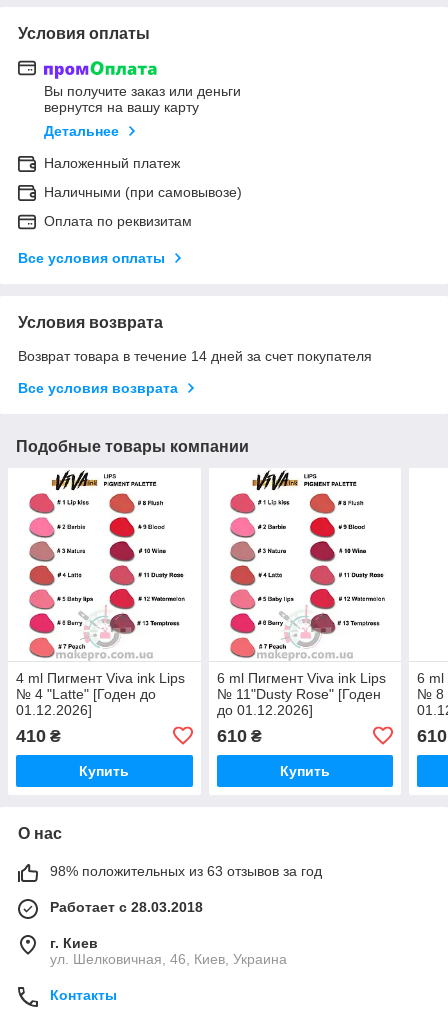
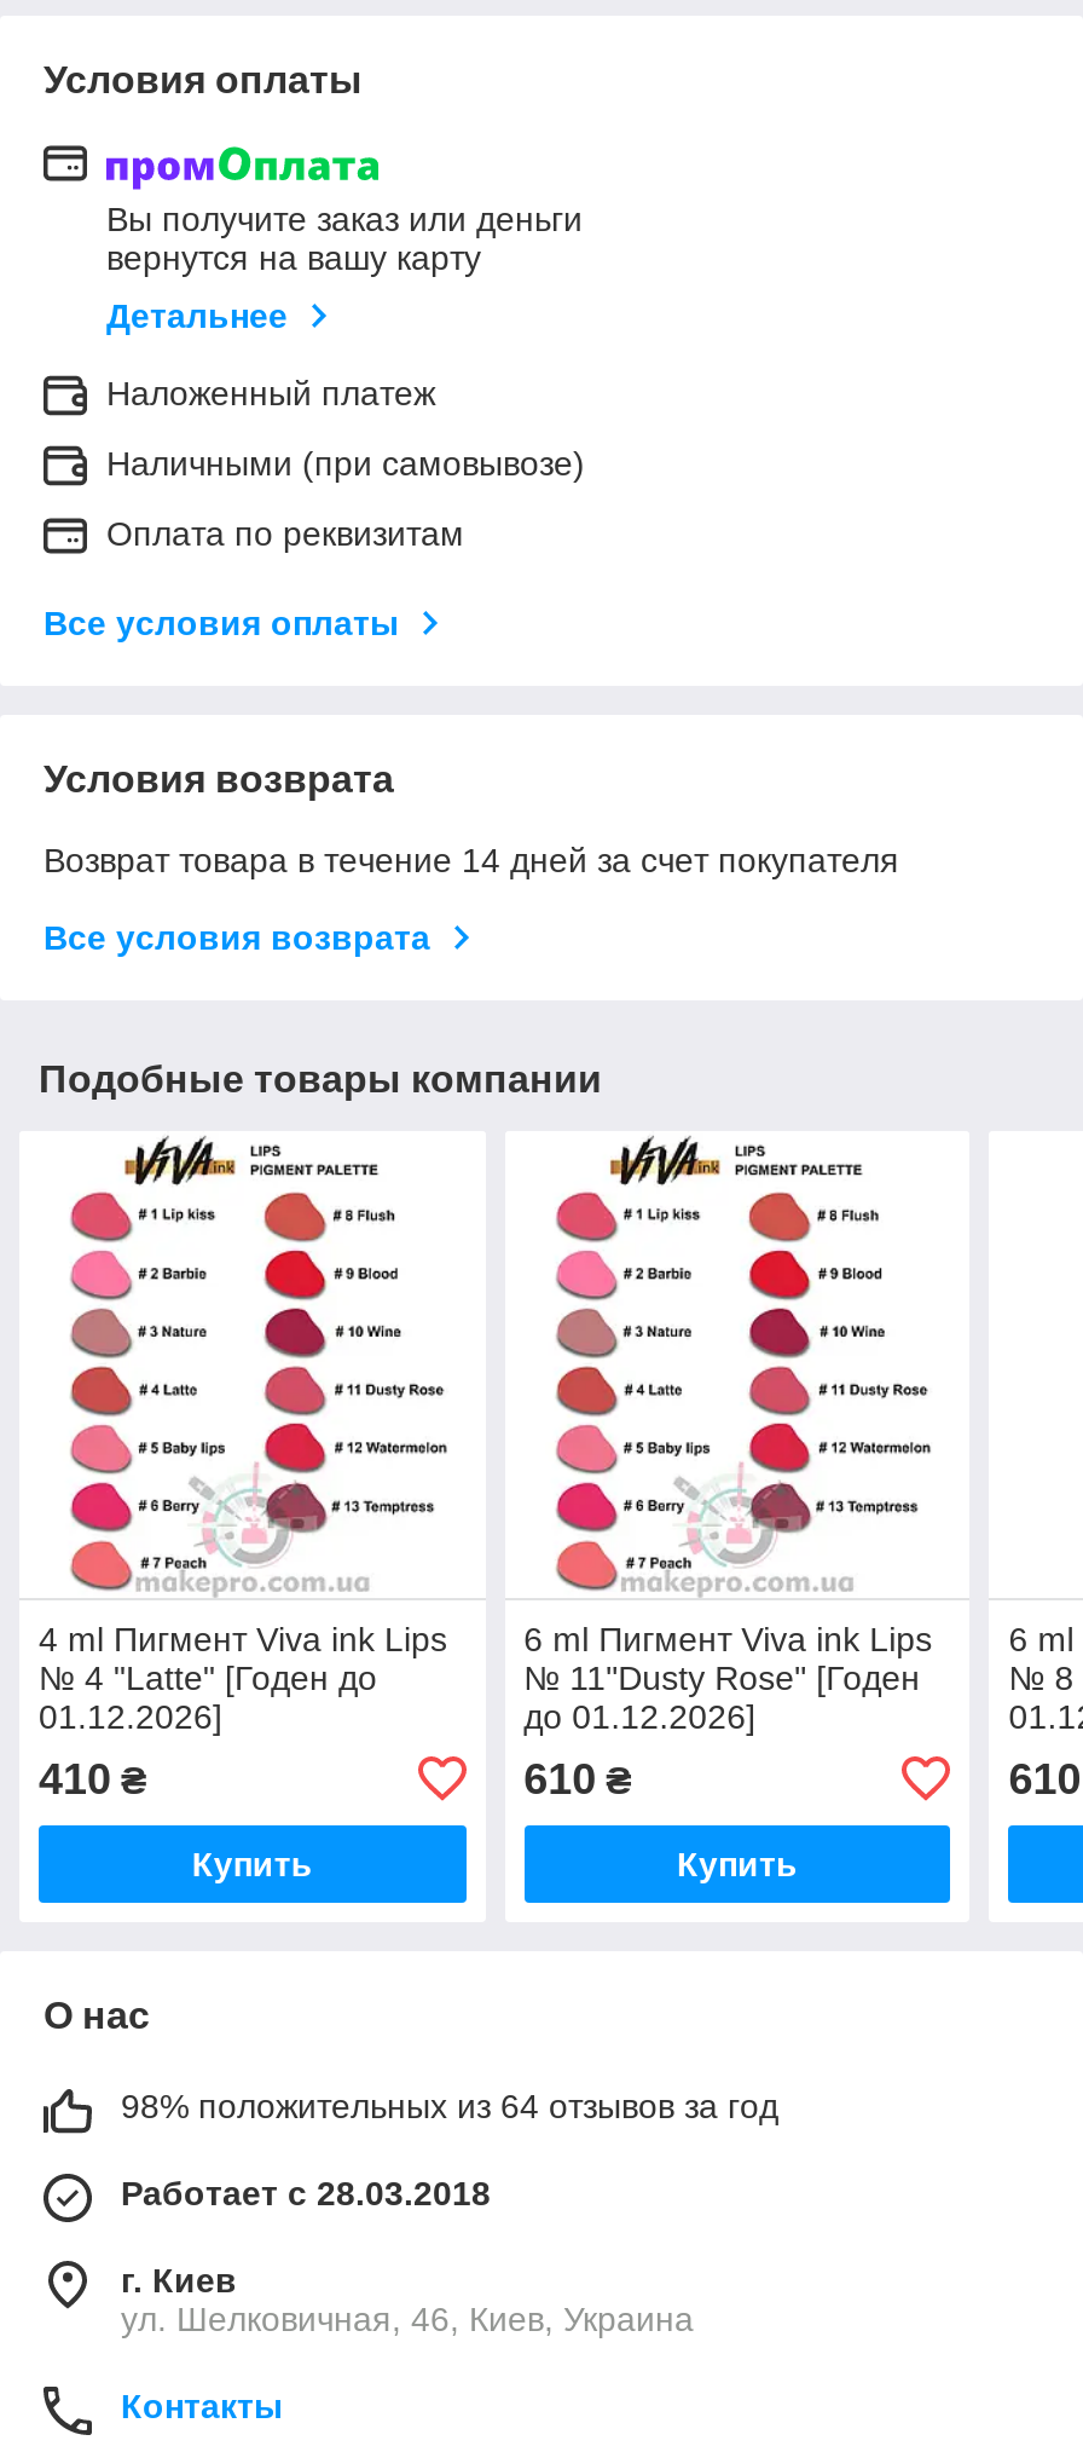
[50,863,322,879] 98% положительных из 63 отзывов за год -> [121,2086,778,2125] 98% положительных из 64 отзывов за год

